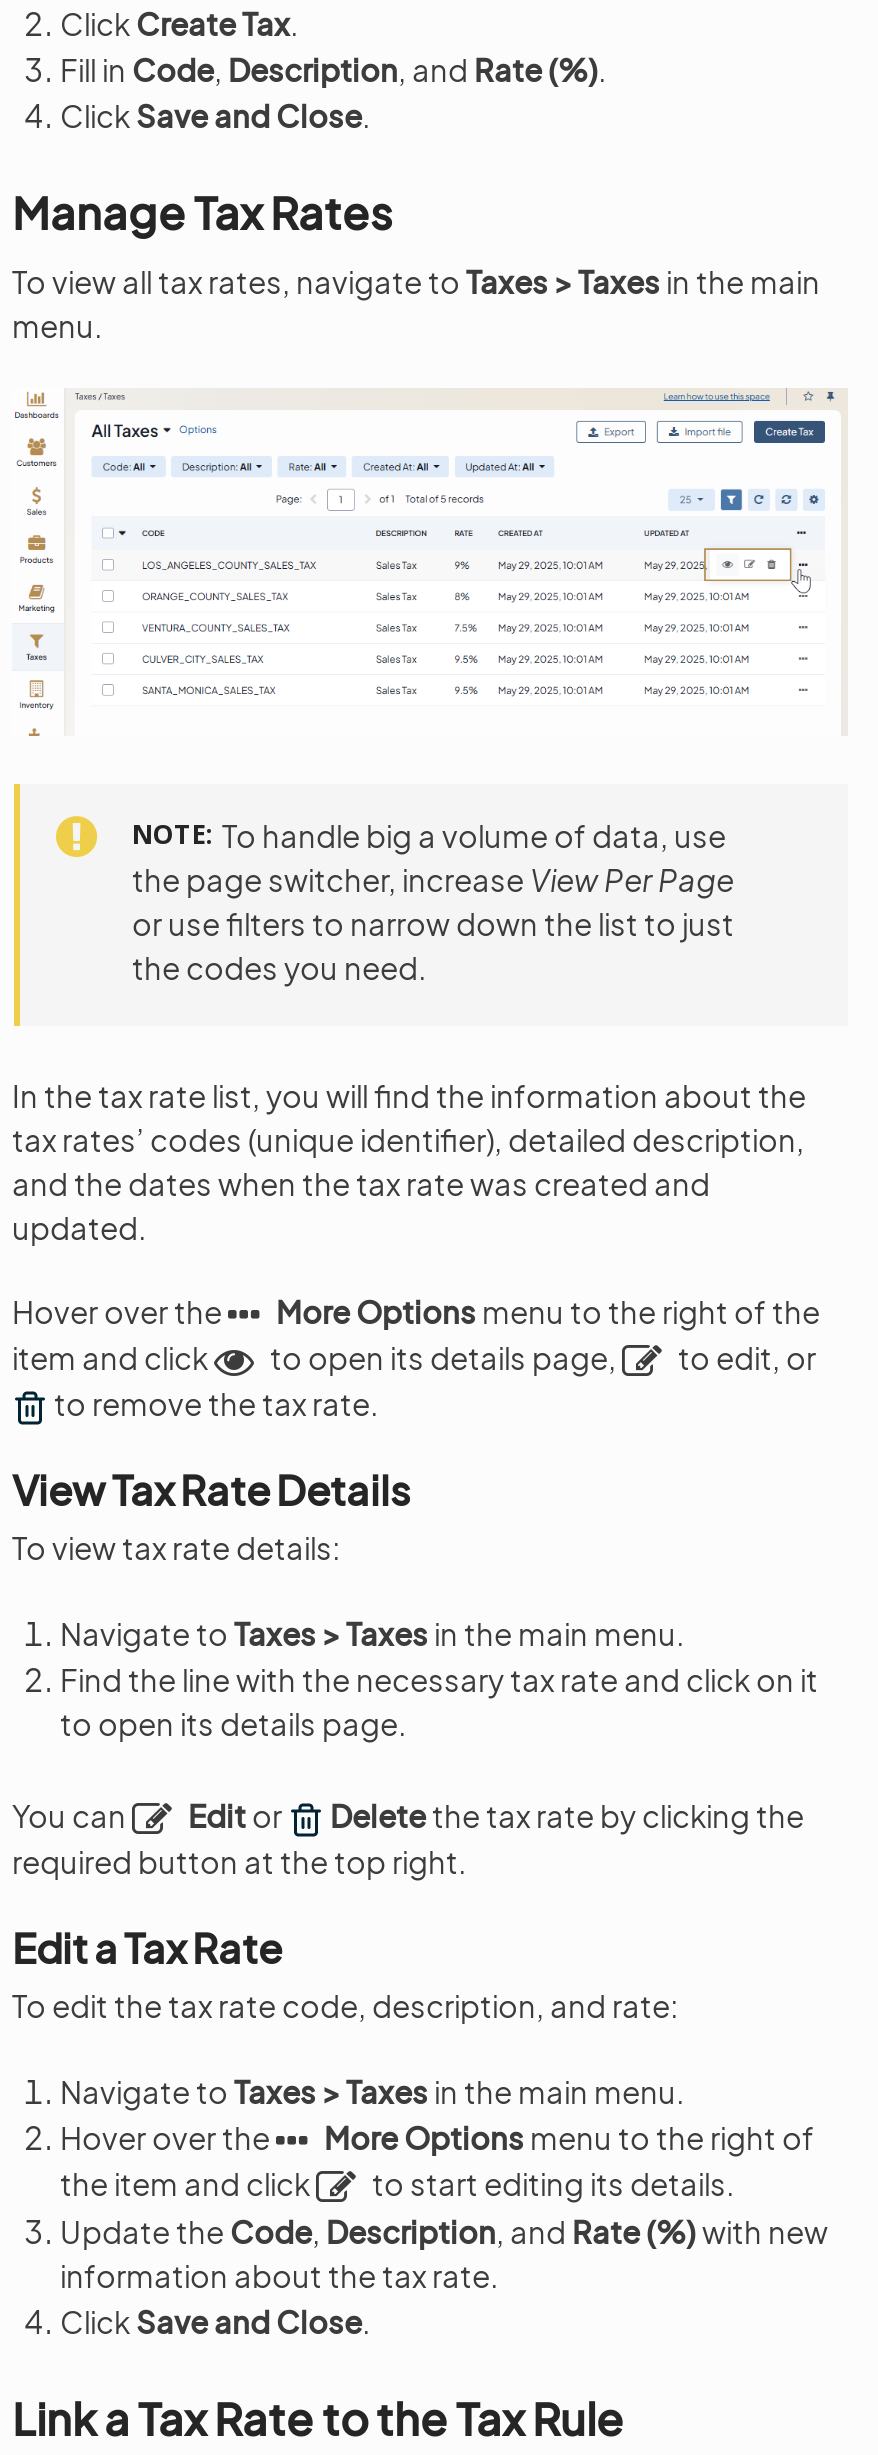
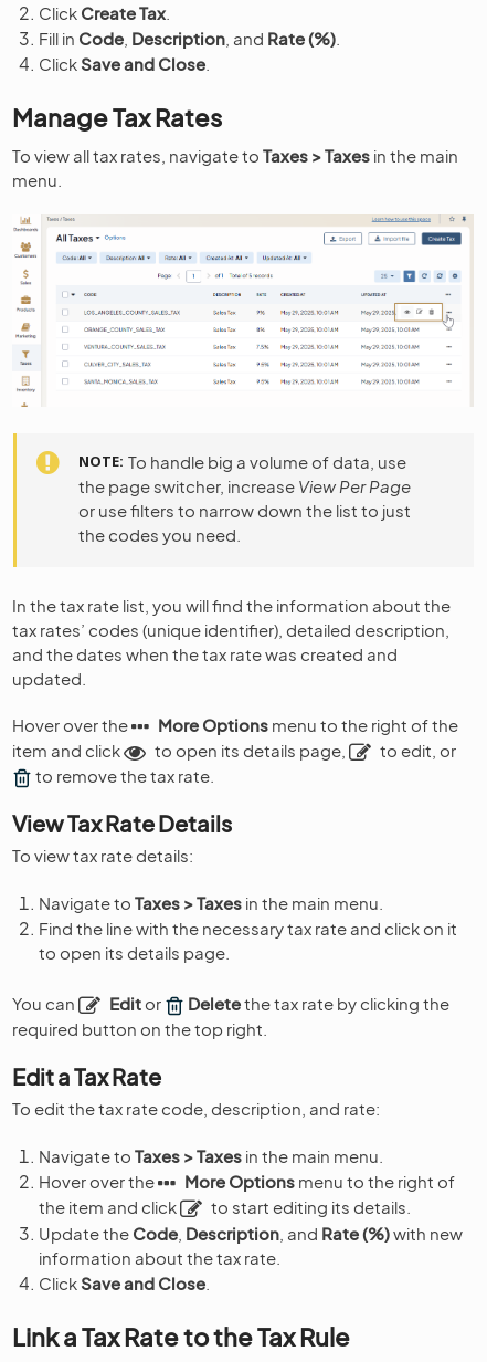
[12,1843,466,1881] required button at the top right. -> [12,1019,267,1040] required button on the top right.

